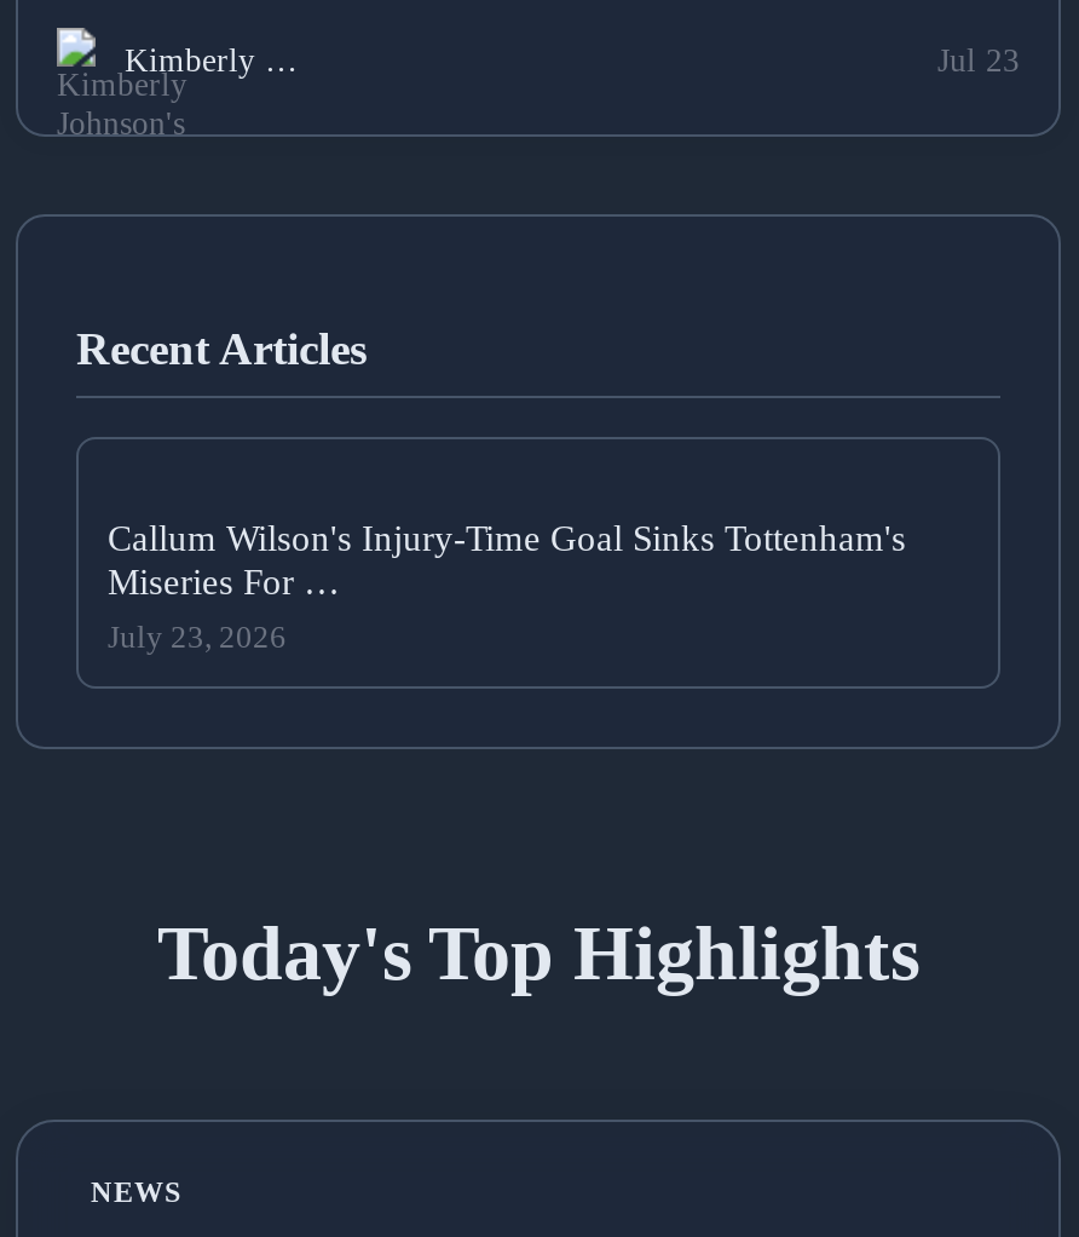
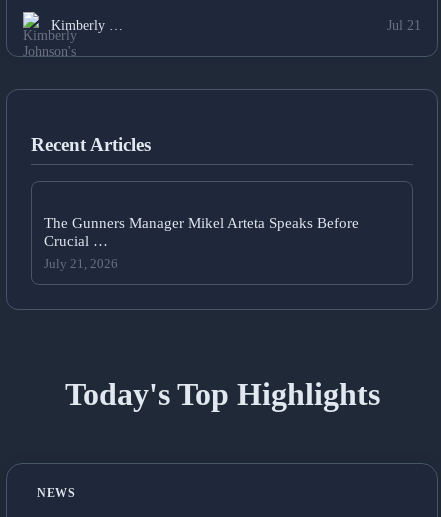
[937,44,1020,80] Jul 23 -> [387,18,421,33] Jul 21
[108,517,906,601] Callum Wilson's Injury-Time Goal Sinks Tottenham's | Miseries For … -> [44,214,359,249] The Gunners Manager Mikel Arteta Speaks Before | Crucial …
[108,621,287,655] July 23, 2026 -> [44,257,118,271] July 21, 2026

